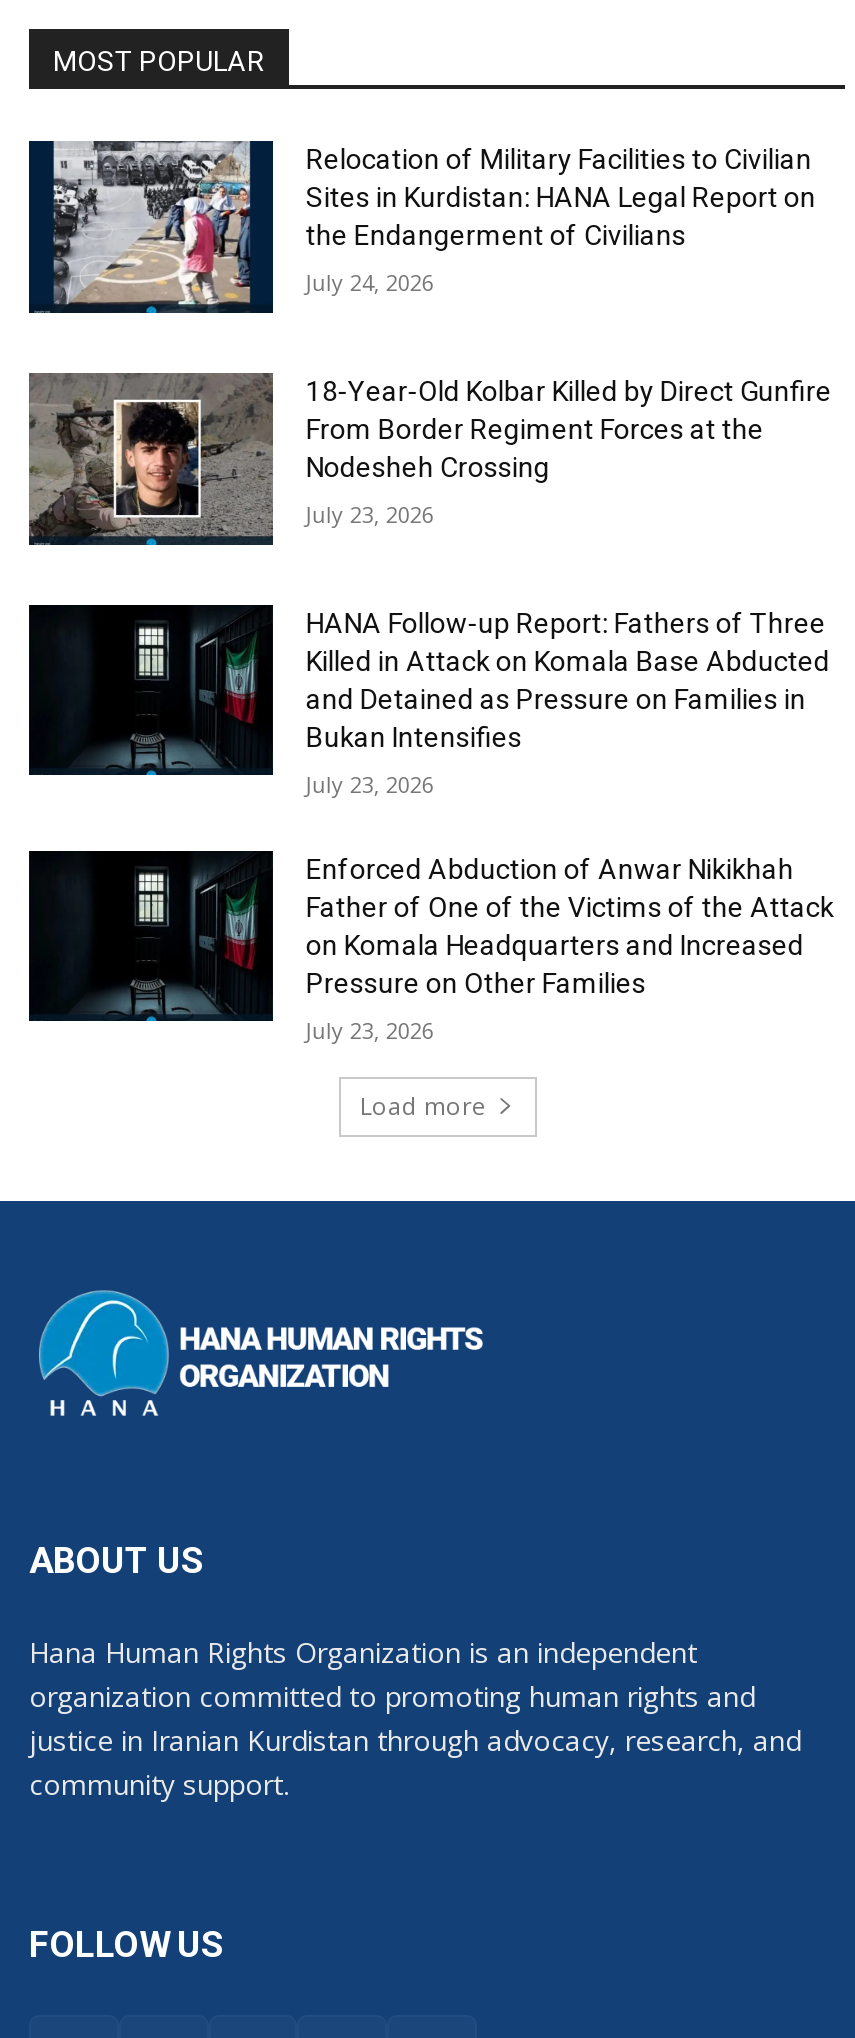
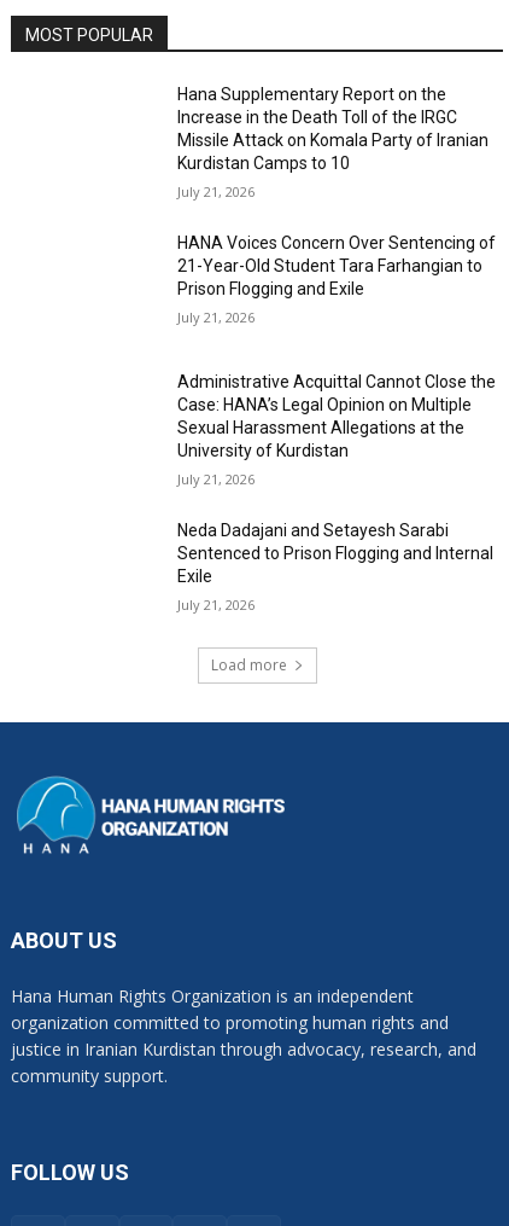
[27,138,275,316] [image] -> none
[306,144,816,252] Relocation of Military Facilities to Civilian | Sites in Kurdistan: HANA Legal Report on | the Endangerment of Civilians -> [178,84,489,172] Hana Supplementary Report on the | Increase in the Death Toll of the IRGC | Missile Attack on Komala Party of Iranian | Kurdistan Camps to 10
[306,268,434,298] July 24, 2026 -> [178,182,255,200] July 21, 2026
[27,370,275,548] [image] -> none
[306,375,832,483] 18-Year-Old Kolbar Killed by Direct Gunfire | From Border Regiment Forces at the | Nodesheh Crossing -> [178,233,496,298] HANA Voices Concern Over Sentencing of | 21-Year-Old Student Tara Farhangian to | Prison Flogging and Exile
[306,499,434,529] July 23, 2026 -> [178,308,255,326] July 21, 2026
[27,602,275,778] [image] -> none
[306,606,830,752] HANA Follow-up Report: Fathers of Three | Killed in Attack on Komala Base Abducted | and Detained as Pressure on Families in | Bukan Intensifies -> [178,373,496,461] Administrative Acquittal Cannot Close the | Case: HANA’s Legal Opinion on Multiple | Sexual Harassment Allegations at the | University of Kurdistan
[306,768,434,798] July 23, 2026 -> [178,470,255,489] July 21, 2026
[27,848,275,1024] [image] -> none
[306,852,834,998] Enforced Abduction of Anwar Nikikhah | Father of One of the Victims of the Attack | on Komala Headquarters and Increased | Pressure on Other Families -> [178,521,494,586] Neda Dadajani and Setayesh Sarabi | Sentenced to Prison Flogging and Internal | Exile
[306,1014,434,1044] July 23, 2026 -> [178,596,255,614] July 21, 2026

